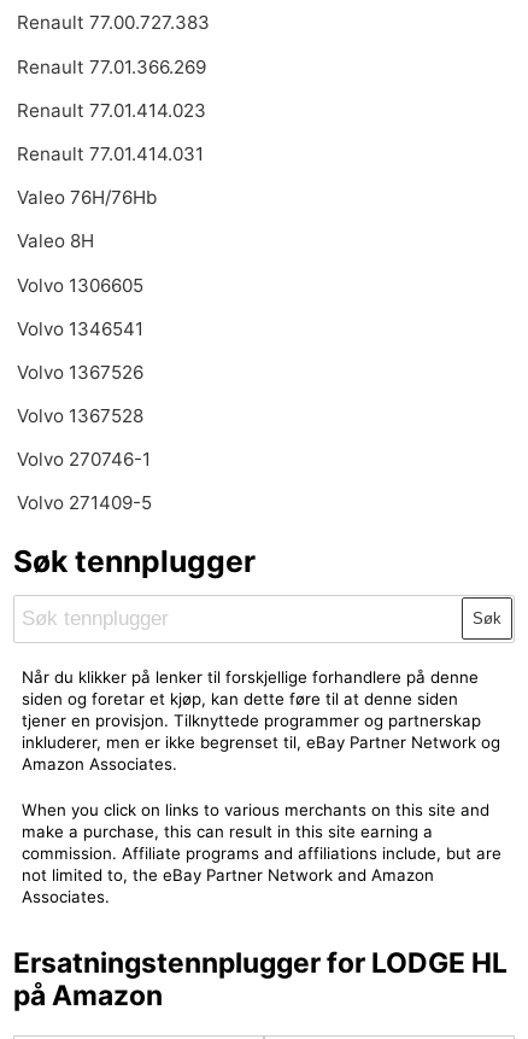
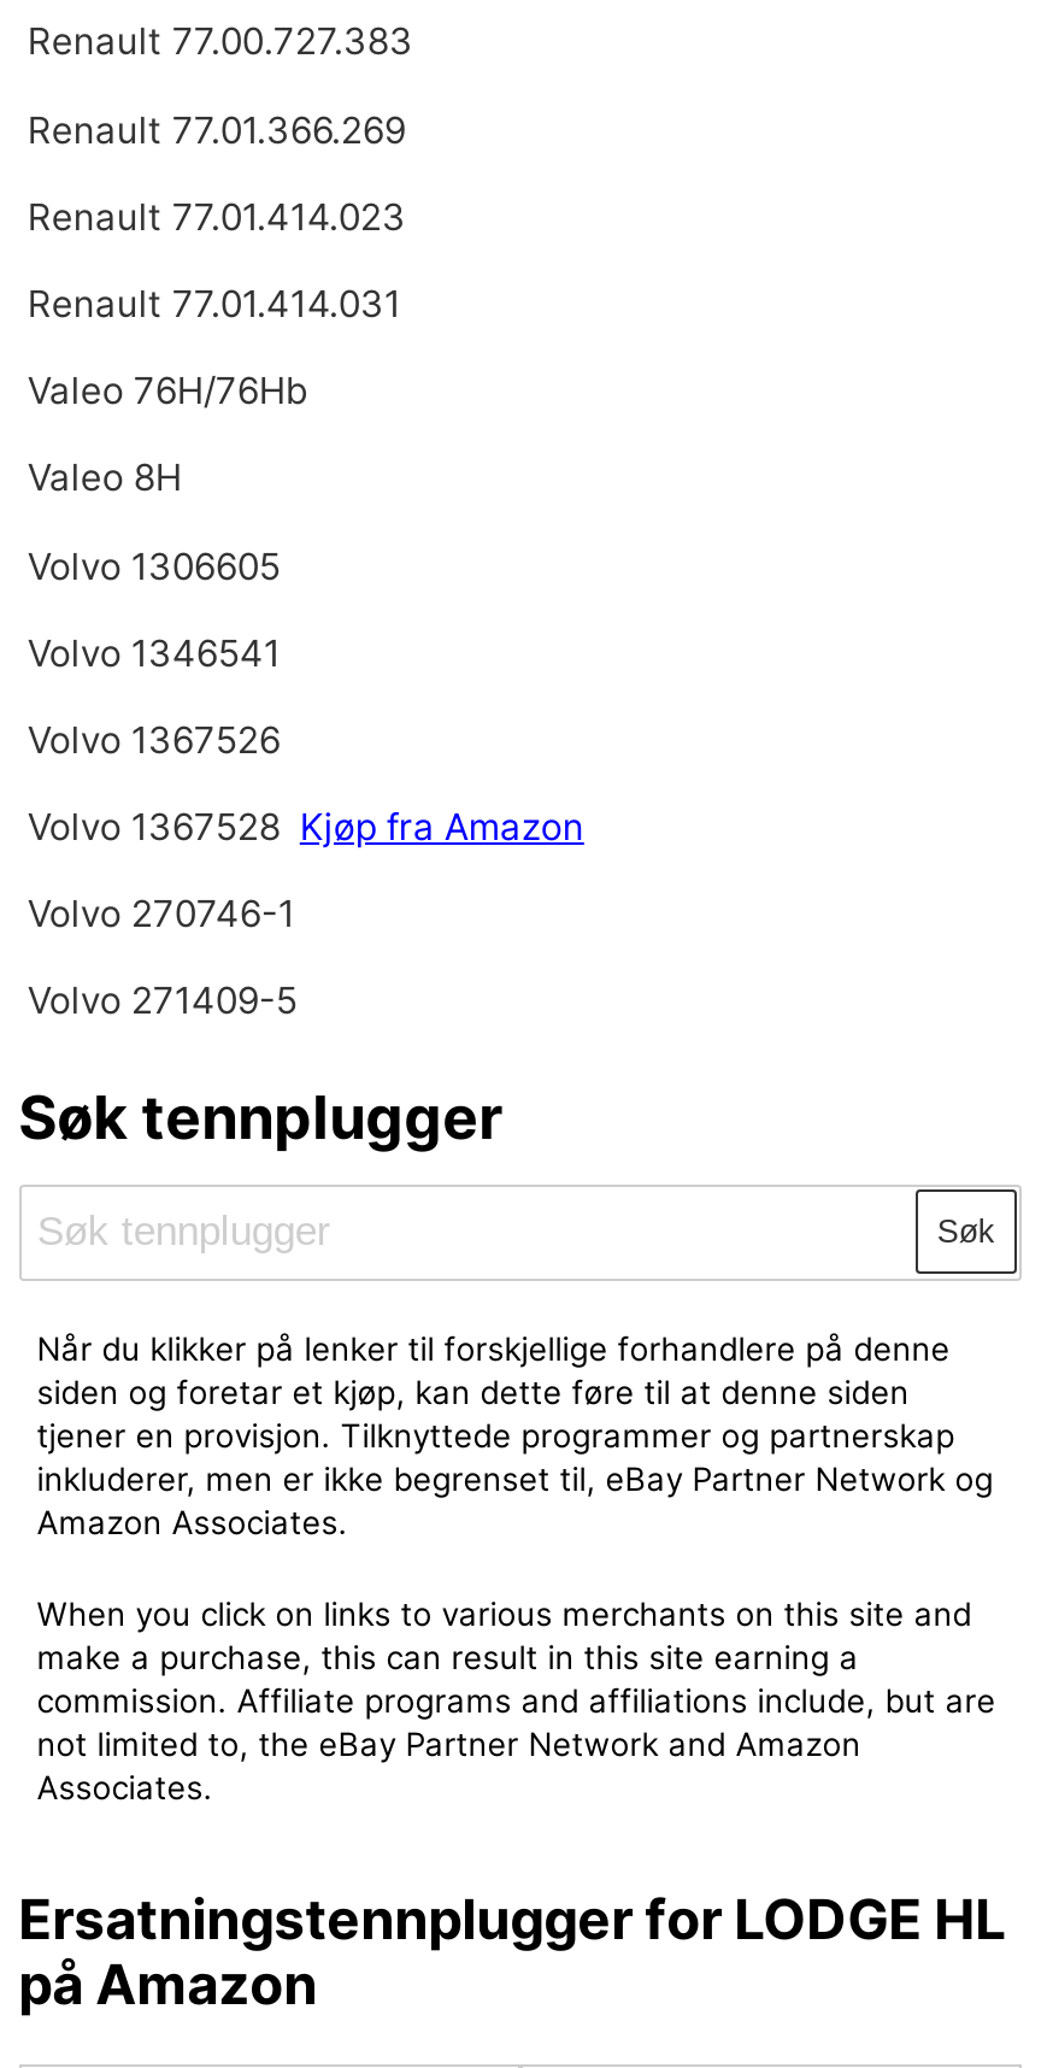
[17,404,144,427] Volvo 1367528 -> [27,804,584,850] Volvo 1367528 Kjøp fra Amazon

